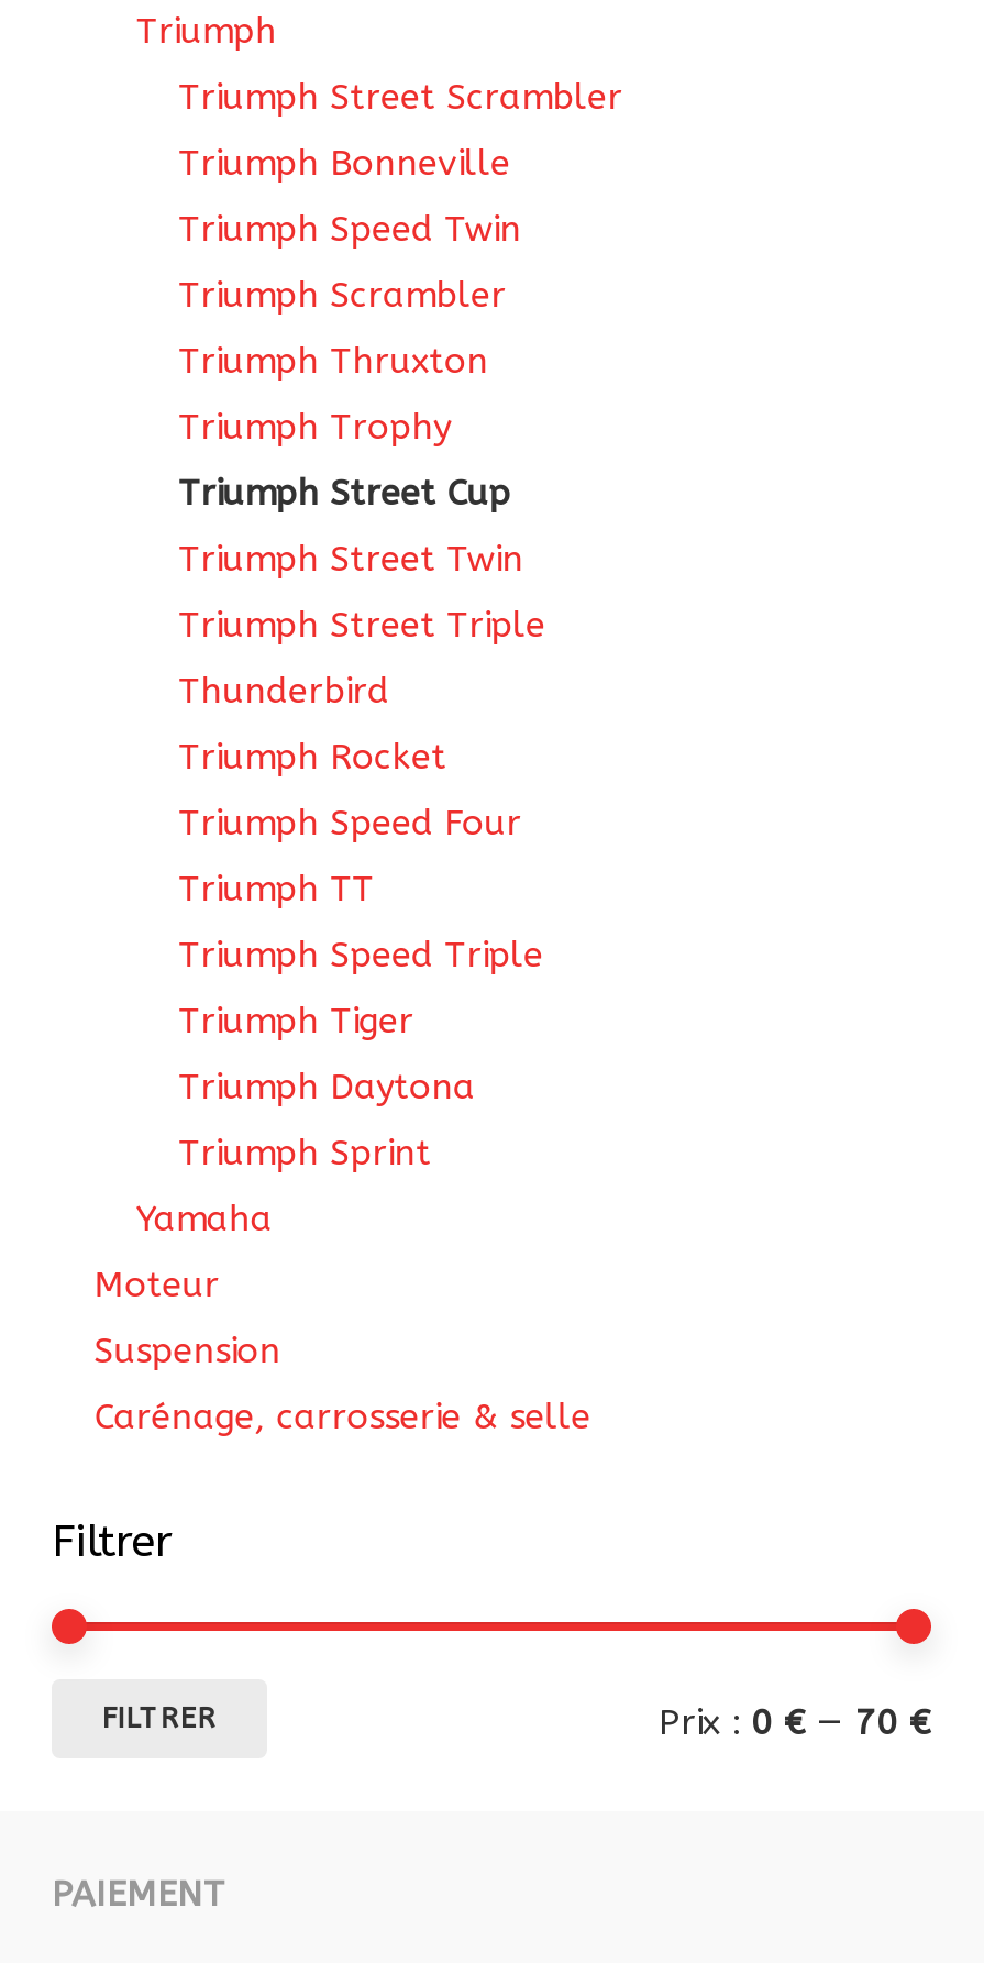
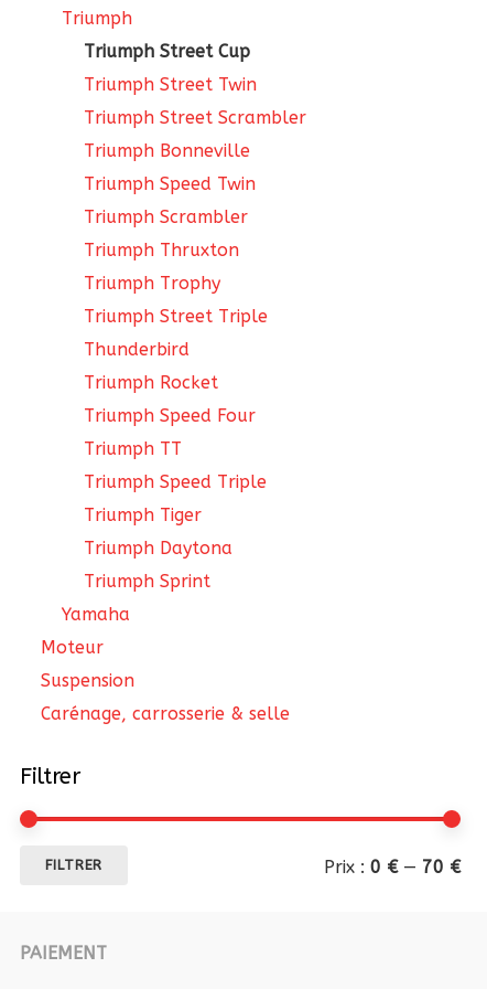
moved [178,76,623,448] -> [83,107,306,294]: Triumph Street Scrambler | Triumph Bonneville | Triumph Speed Twin | Triumph Scrambler | Triumph Thruxton | Triumph Trophy
moved [178,472,524,580] -> [83,41,256,95]: Triumph Street Cup | Triumph Street Twin

